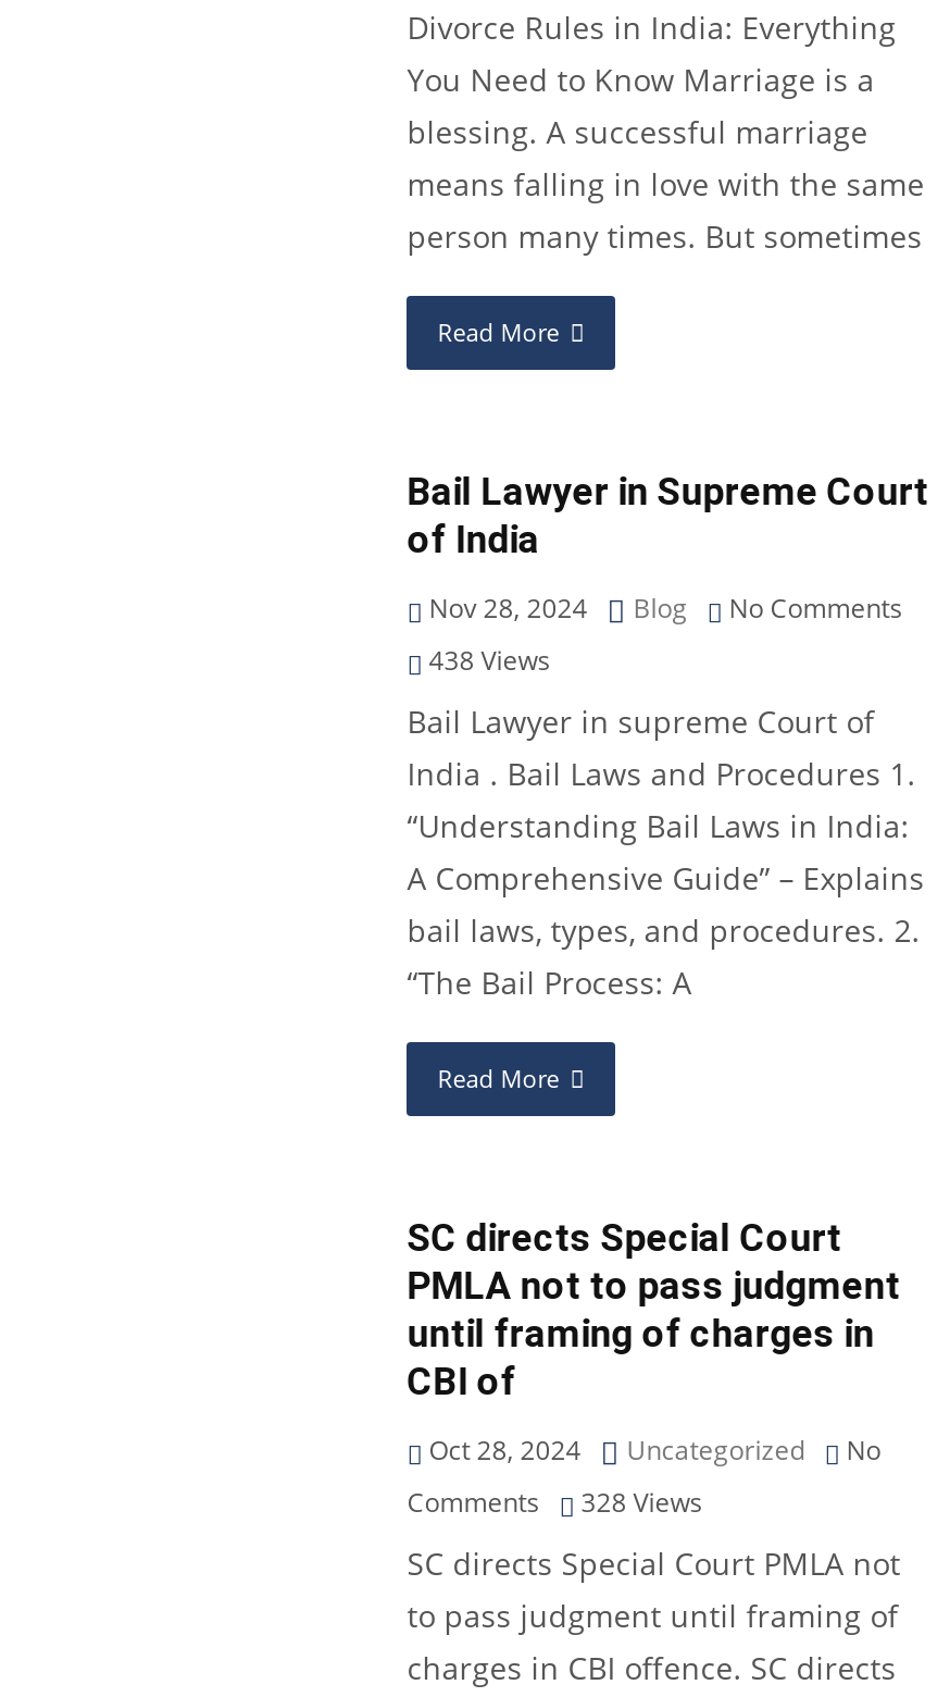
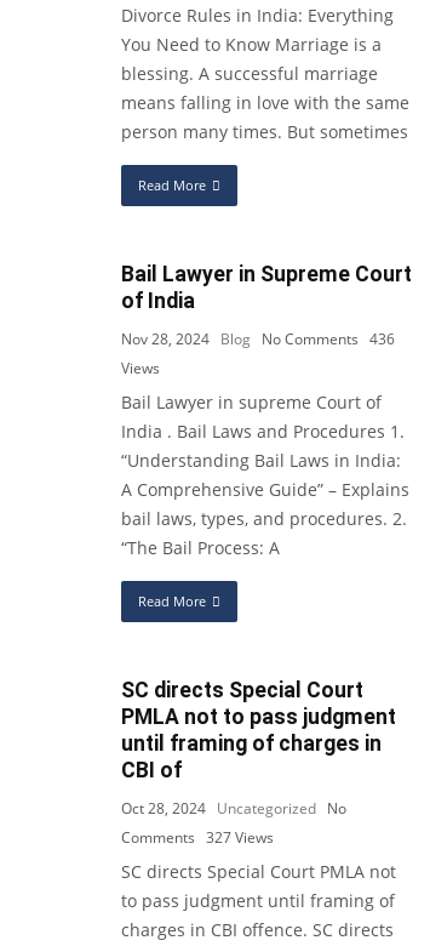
[422,590,903,679] Nov 28, 2024 | Blog | No Comments | 438 Views -> [121,329,395,379] Nov 28, 2024 Blog No Comments 436 | Views
[407,1432,881,1521] Oct 28, 2024 | Uncategorized | No | Comments | 328 Views -> [121,798,347,848] Oct 28, 2024 Uncategorized No | Comments 327 Views

